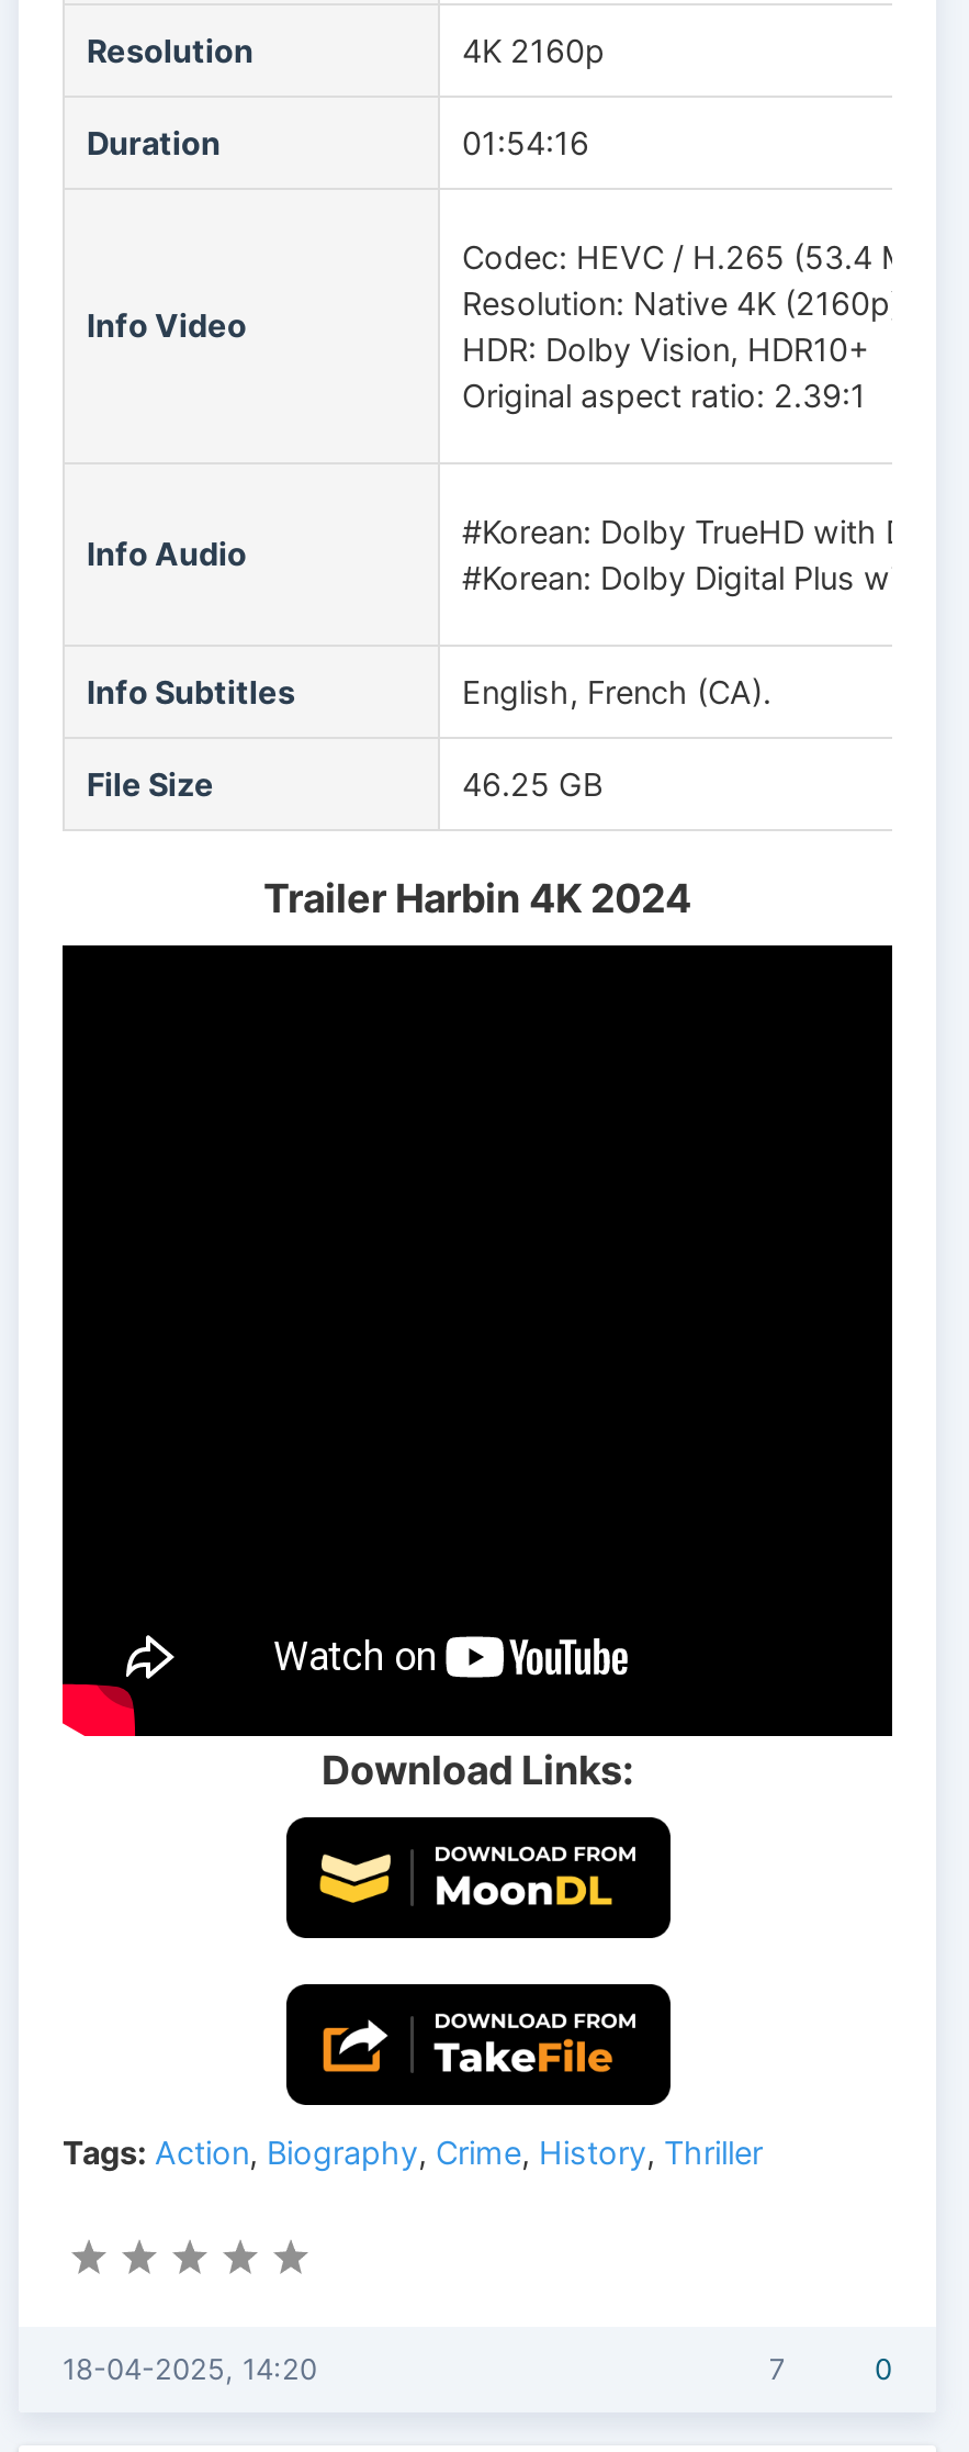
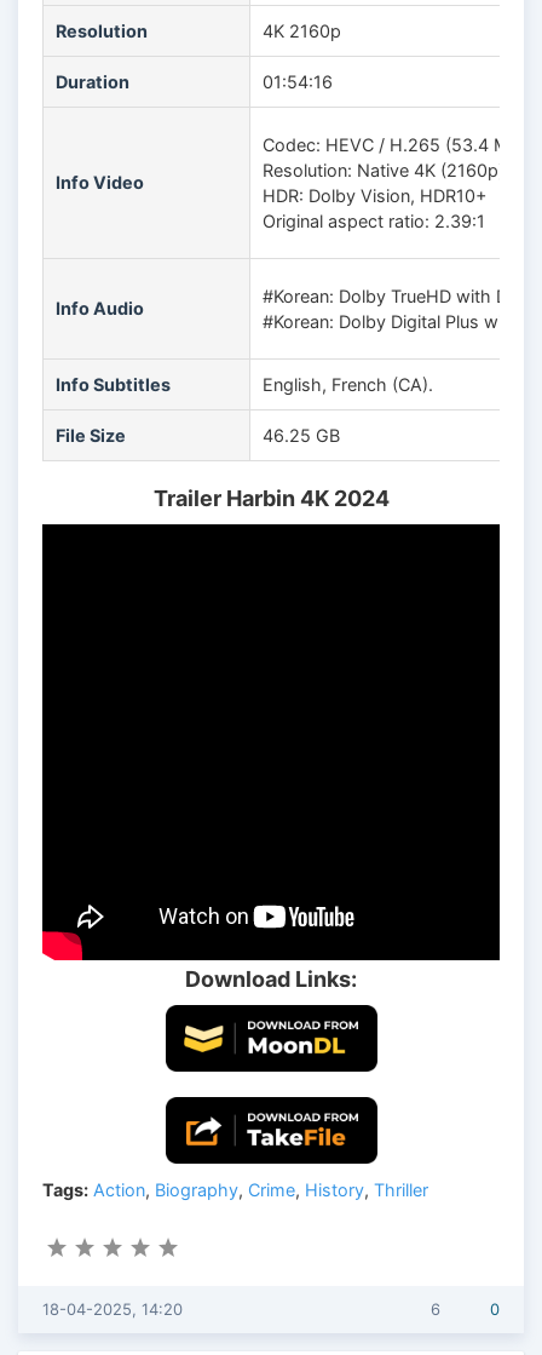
[760,2352,784,2387] 7 -> [426,1300,440,1319] 6

